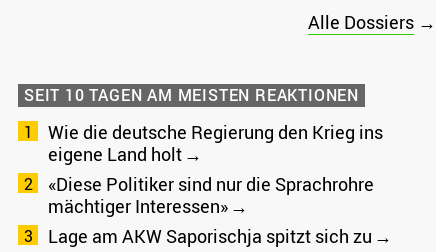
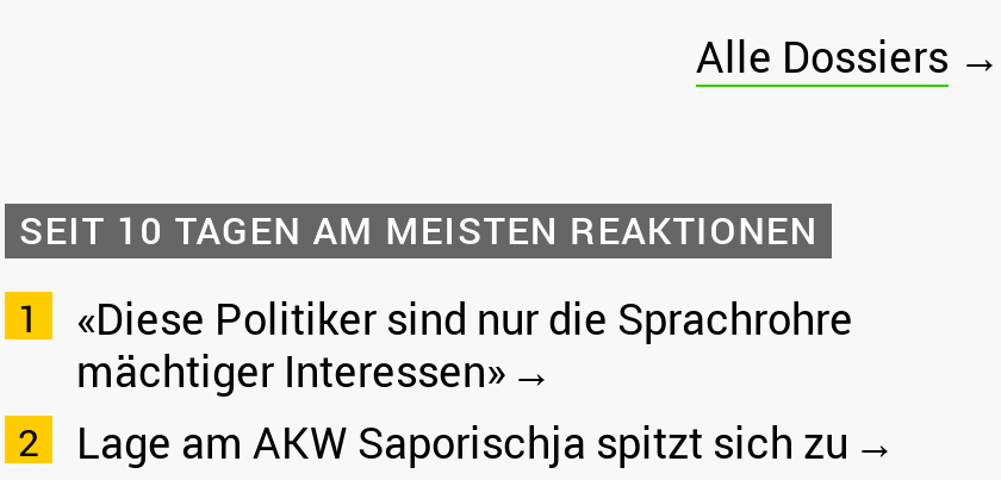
[48,119,383,165] Wie die deutsche Regierung den Krieg ins | eigene Land holt -> none

